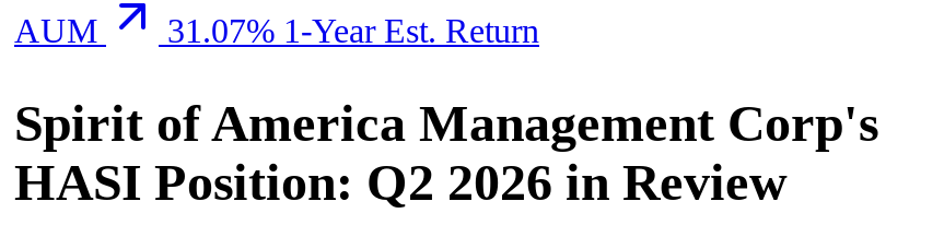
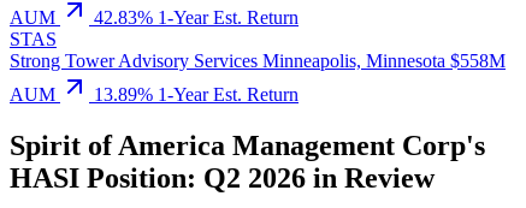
[167,12,539,49] 31.07% 1-Year Est. Return -> [10,7,506,104] 42.83% 1-Year Est. Return | STAS | Strong Tower Advisory Services Minneapolis, Minnesota $558M | AUM | 13.89% 1-Year Est. Return

